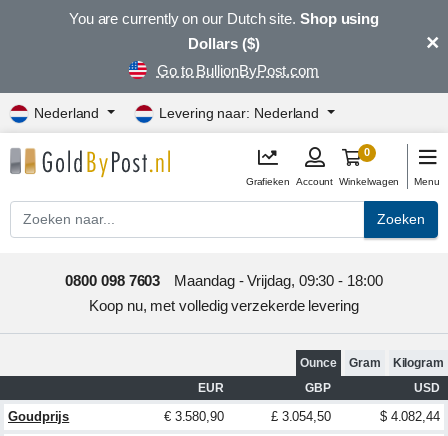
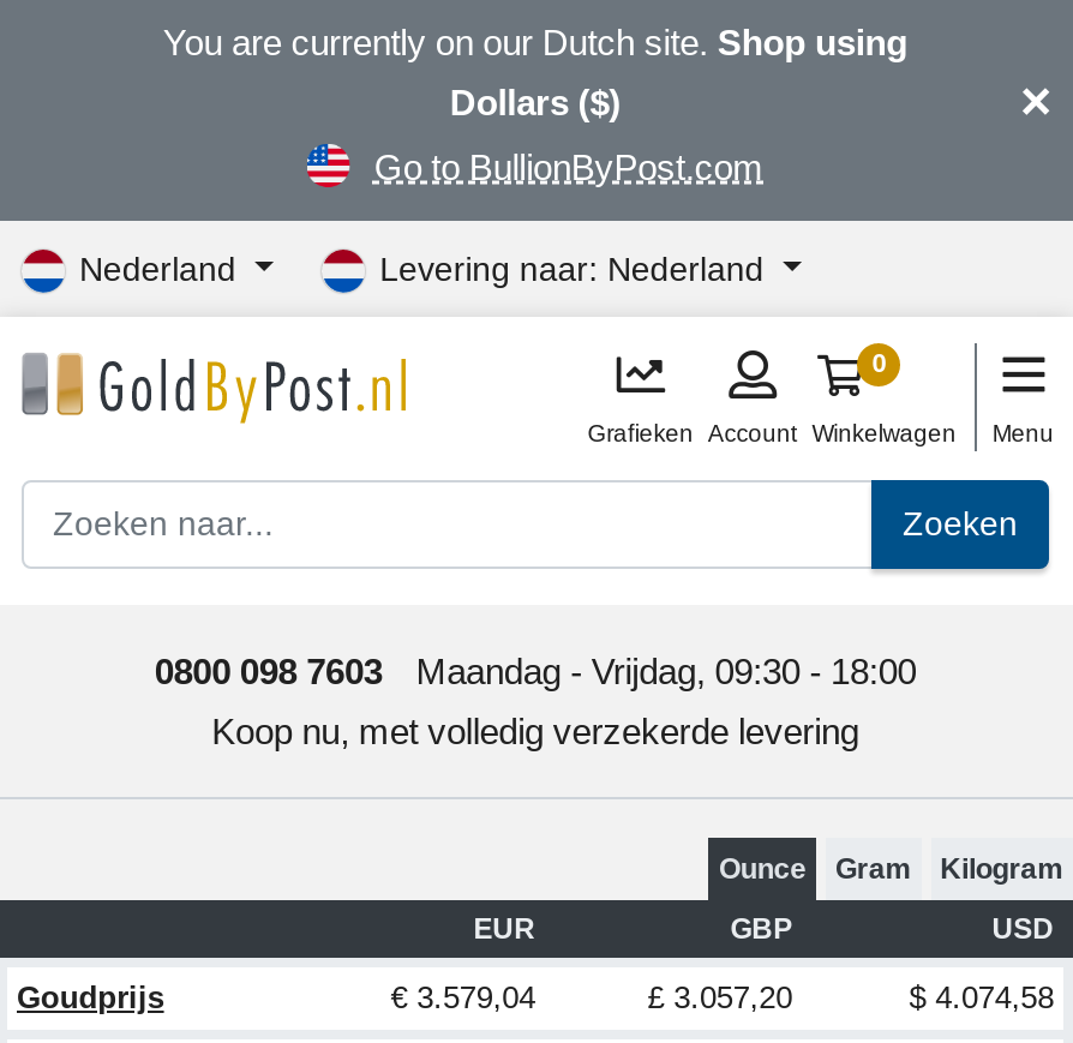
[164,409,224,424] € 3.580,90 -> [391,980,535,1016] € 3.579,04
[271,409,331,424] £ 3.054,50 -> [648,980,792,1016] £ 3.057,20
[380,409,440,424] $ 4.082,44 -> [909,980,1054,1016] $ 4.074,58

